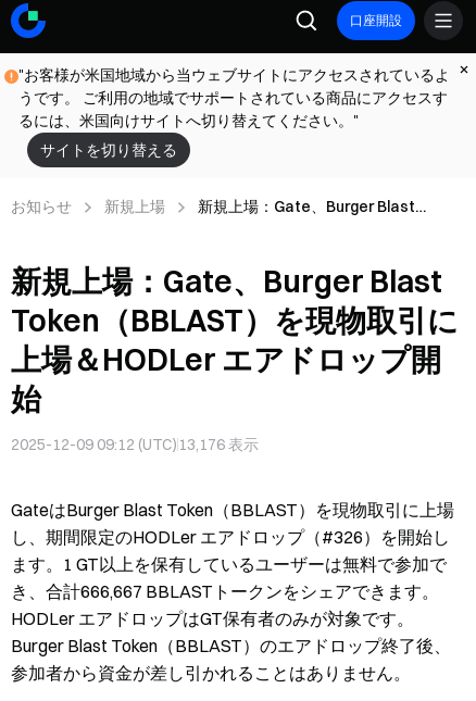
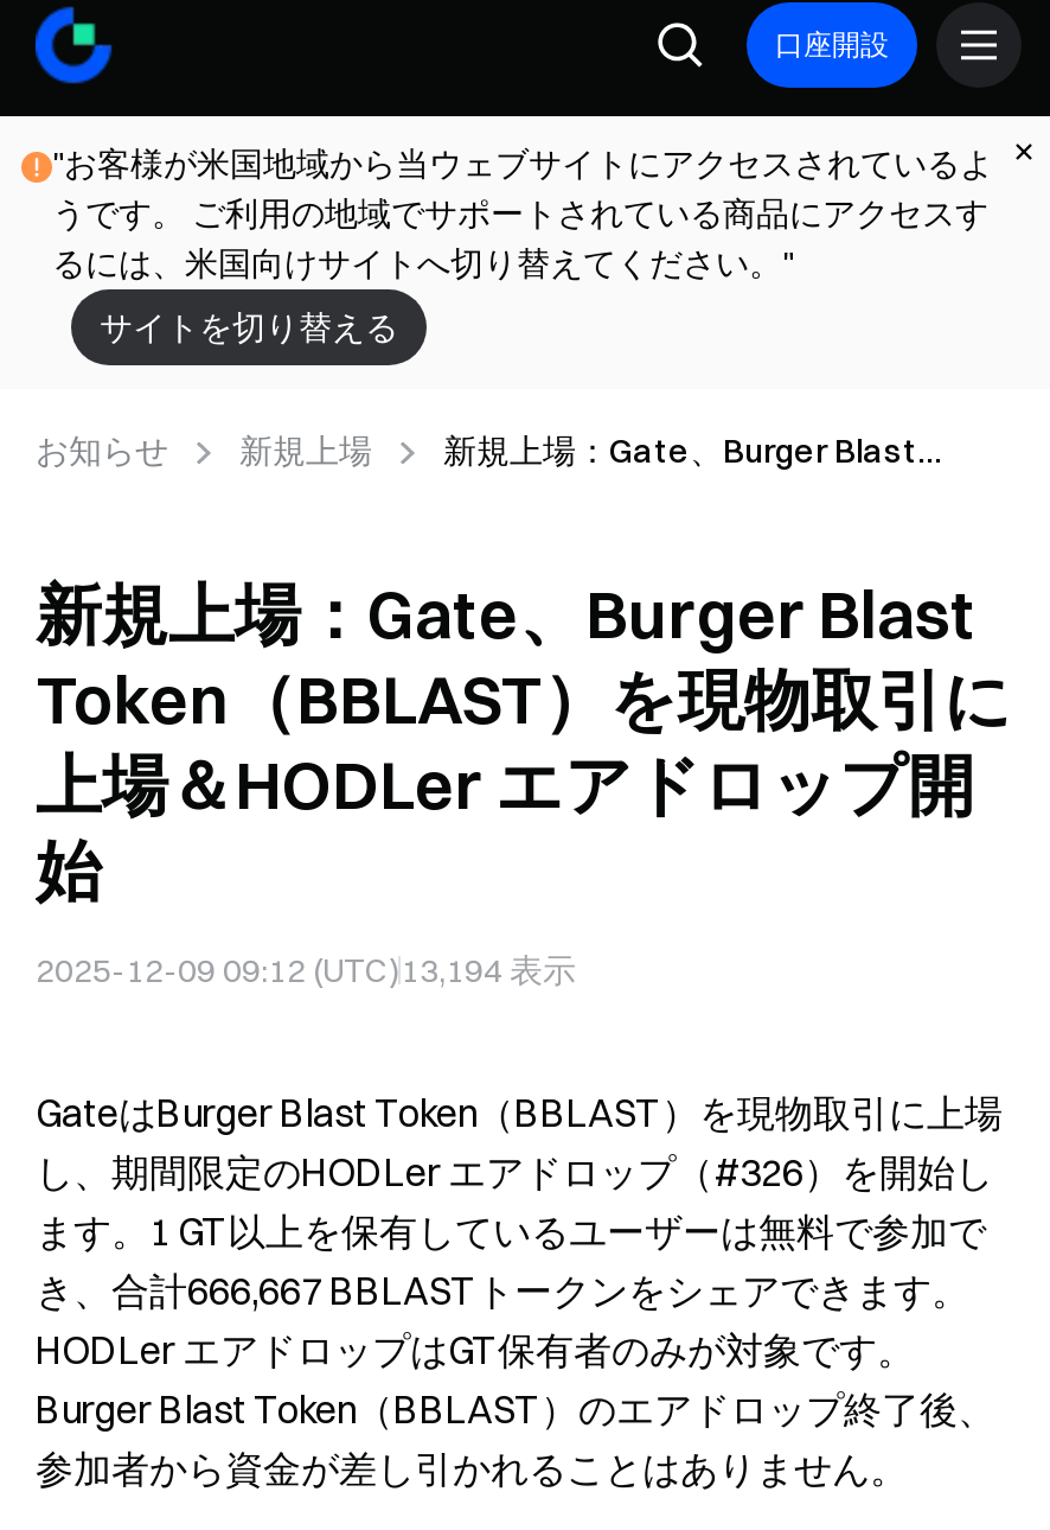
[11,435,259,454] 2025-12-09 09:12 (UTC)13,176表示 -> [36,949,576,992] 2025-12-09 09:12 (UTC)13,194表示

